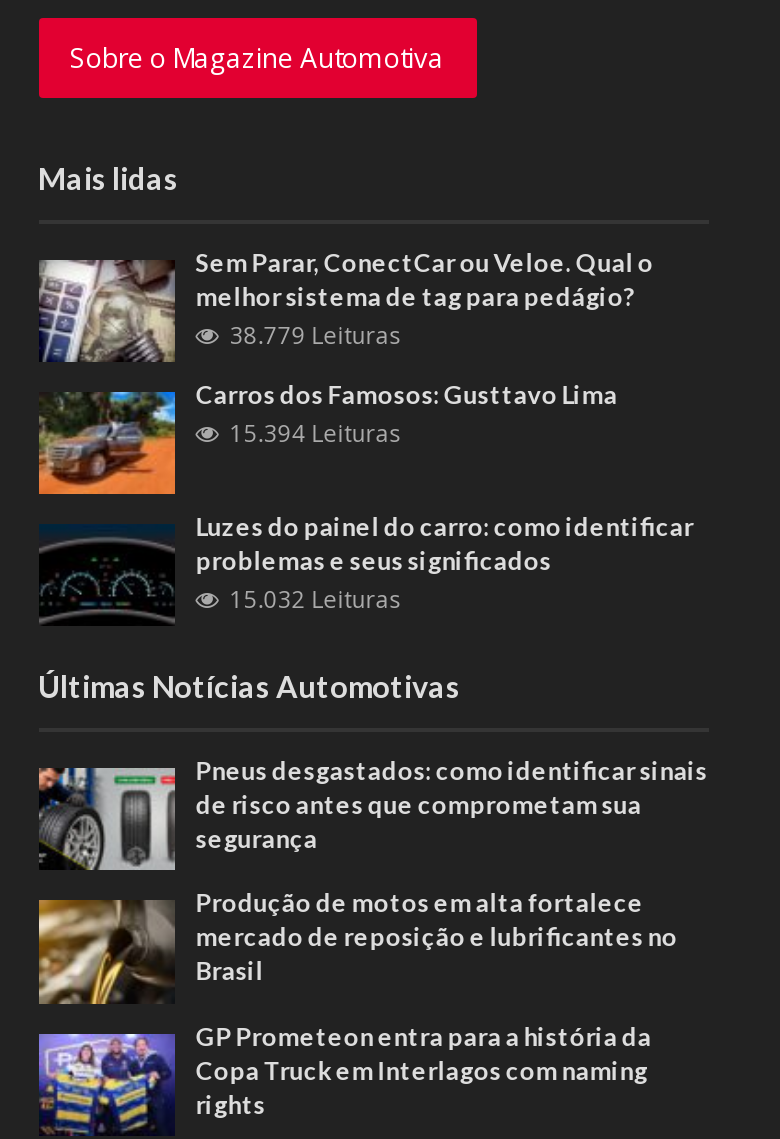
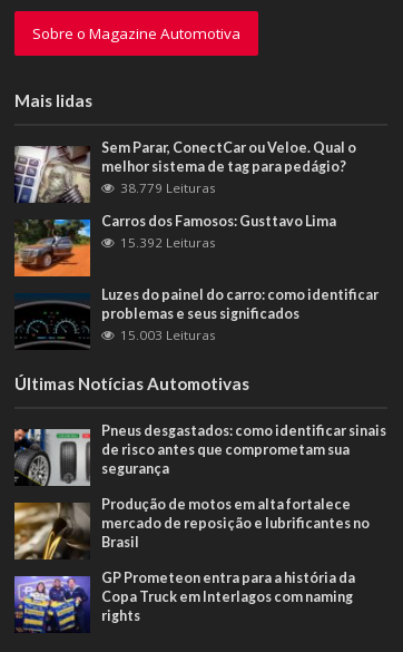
[229,418,401,448] 15.394 Leituras -> [120,234,216,251] 15.392 Leituras
[229,584,401,614] 15.032 Leituras -> [120,327,216,343] 15.003 Leituras

